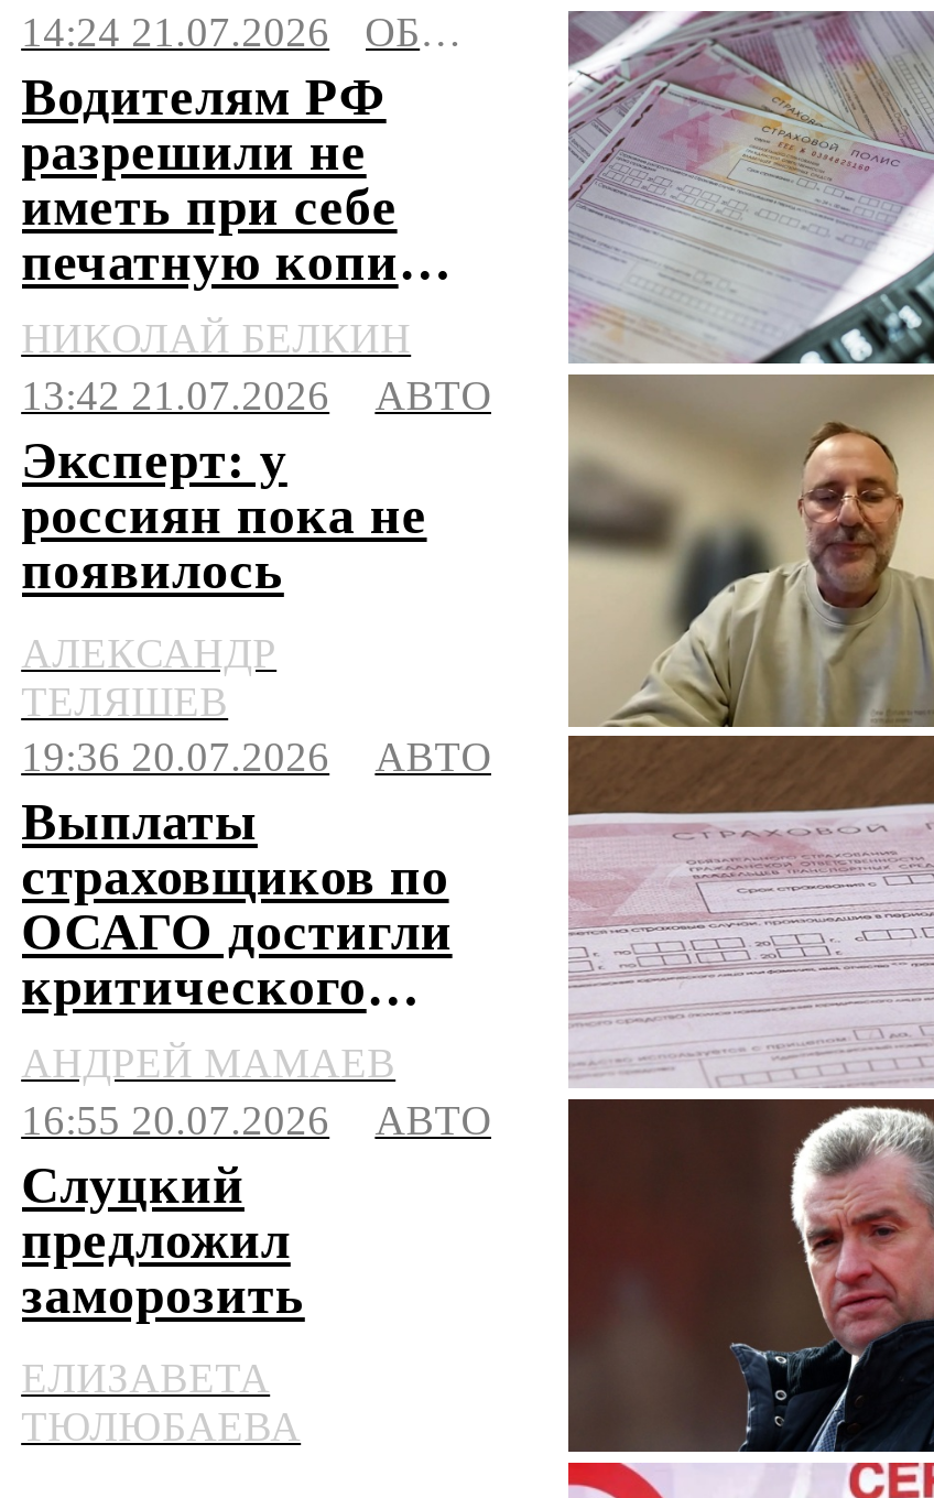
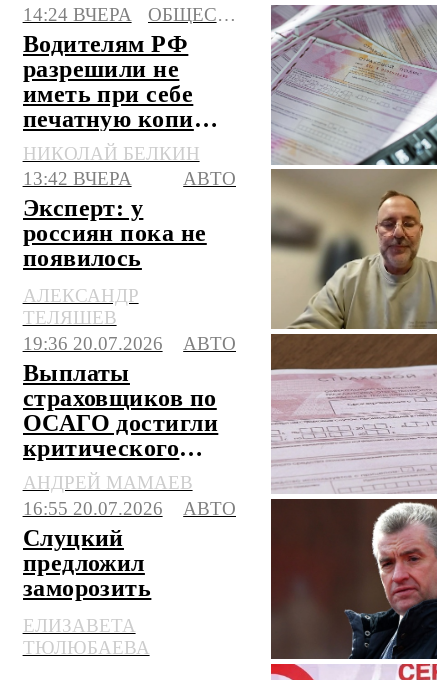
[21,8,330,54] 14:24 21.07.2026 -> [23,4,132,25] 14:24 ВЧЕРА
[21,371,330,417] 13:42 21.07.2026 -> [23,168,132,189] 13:42 ВЧЕРА

